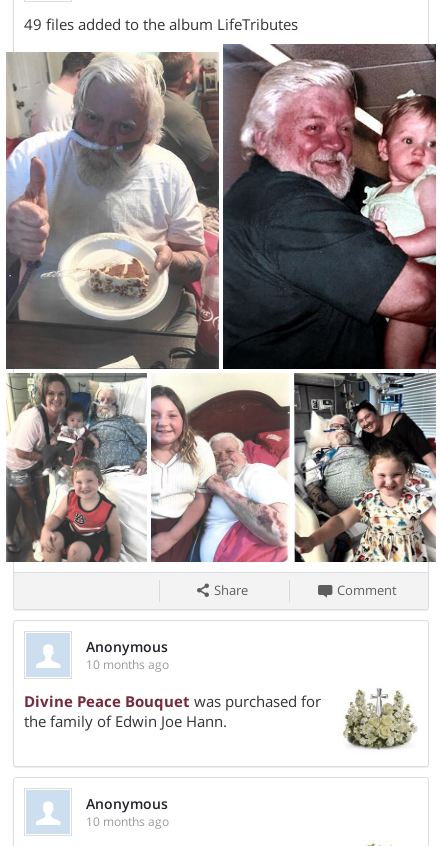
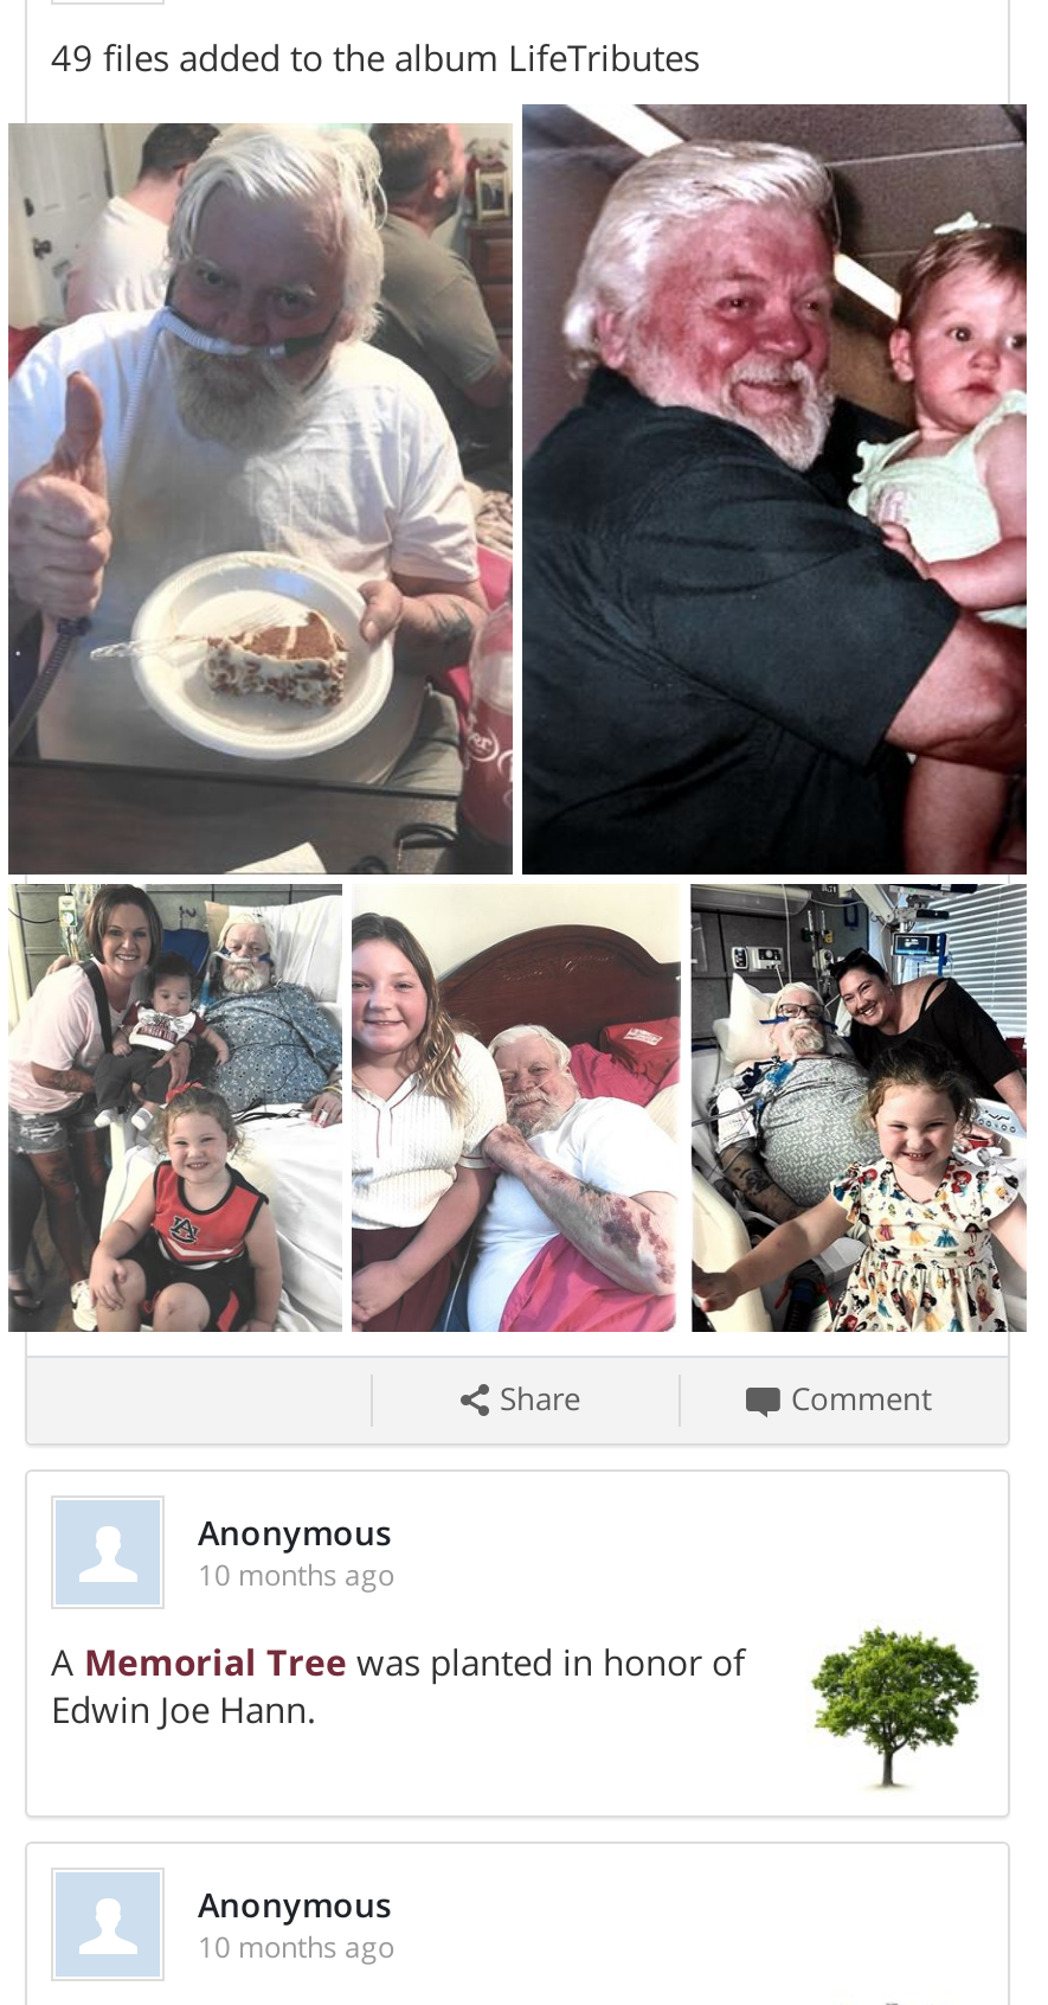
[24,687,417,755] [image] | Divine Peace Bouquet was purchased for | the family of Edwin Joe Hann. -> [51,1626,979,1792] [image] | A Memorial Tree was planted in honor of | Edwin Joe Hann.

